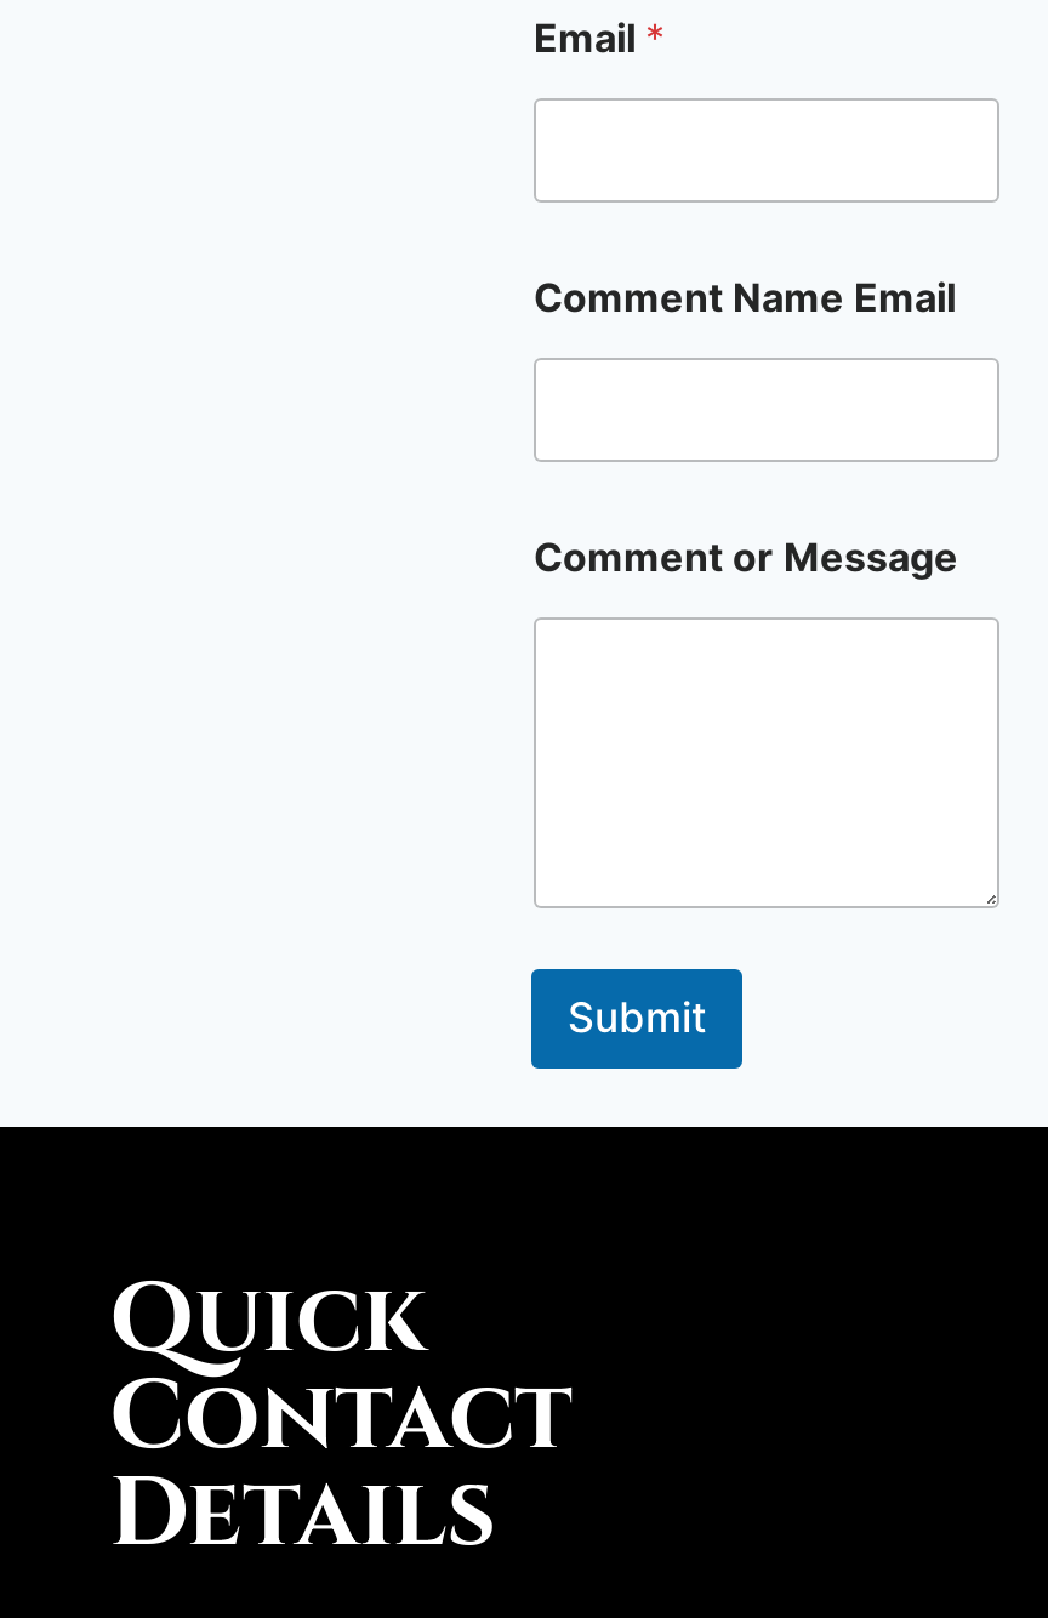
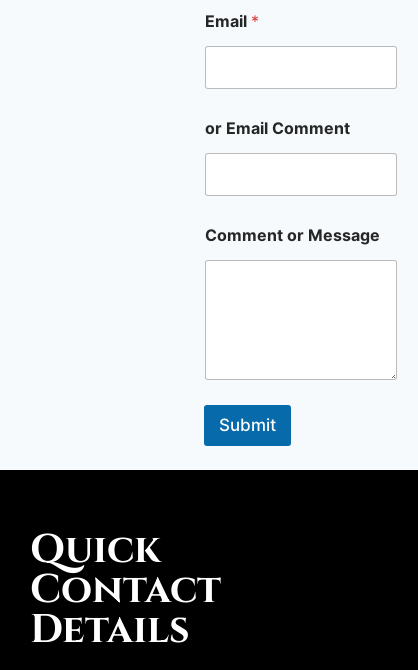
[534,273,956,321] Comment Name Email -> [205,118,350,138] or Email Comment

